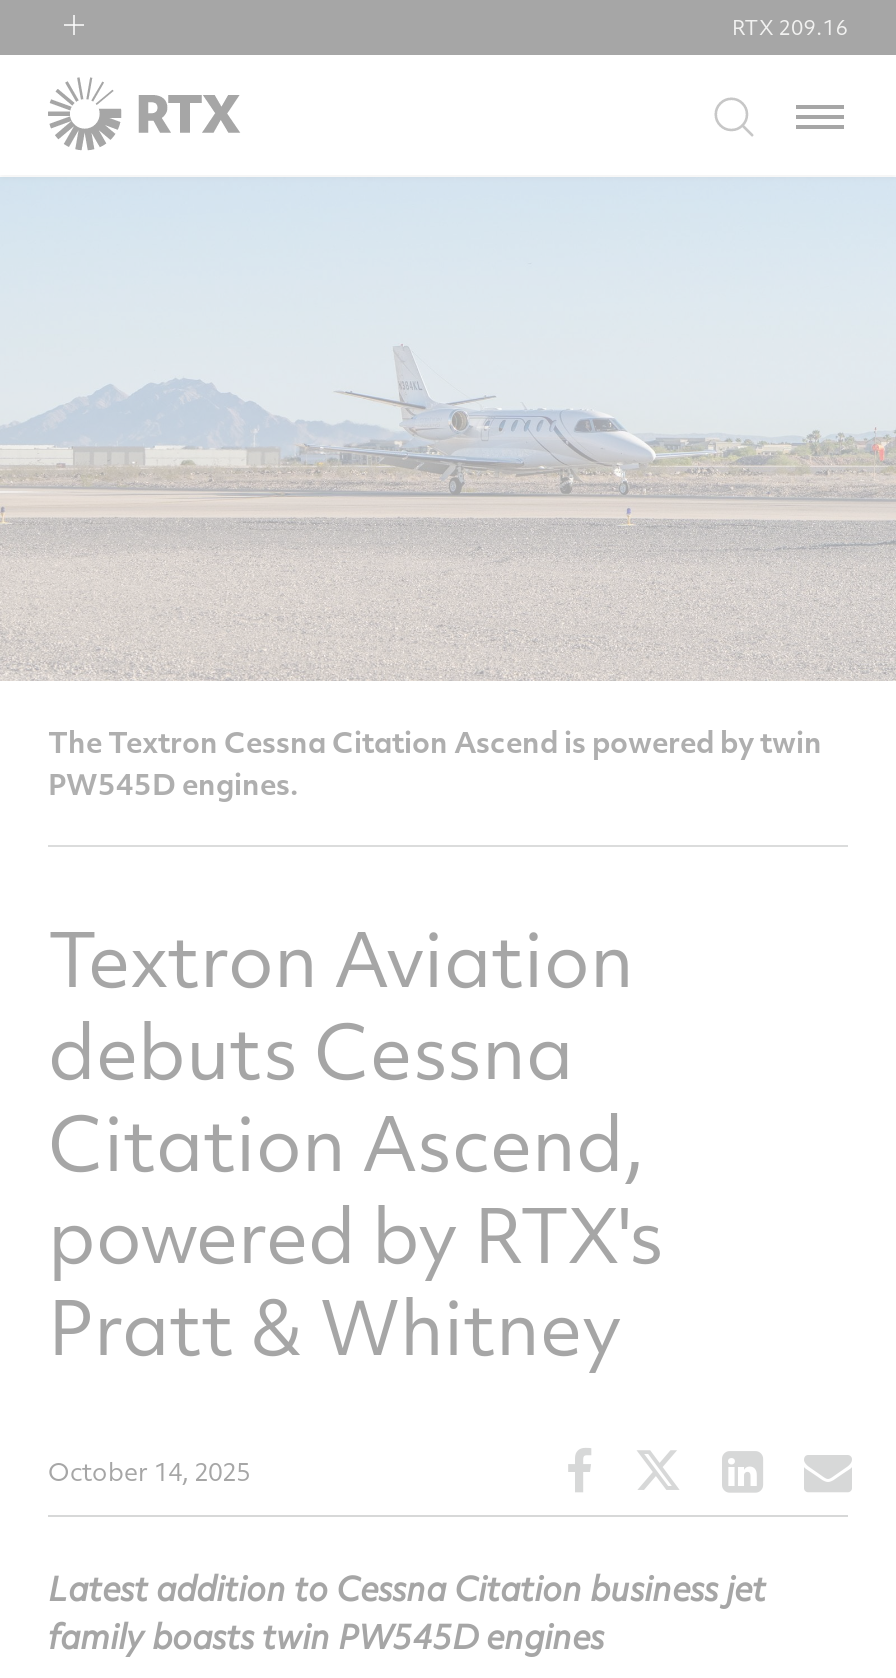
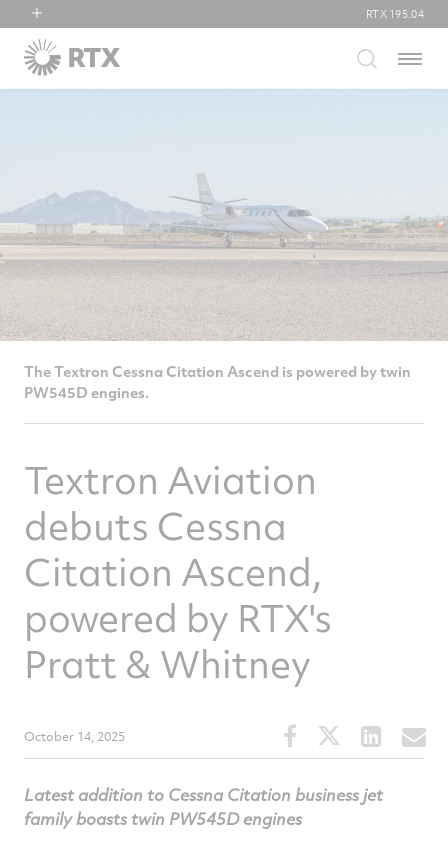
[732,13,848,41] RTX 209.16 -> [366,7,424,21] RTX 195.04

